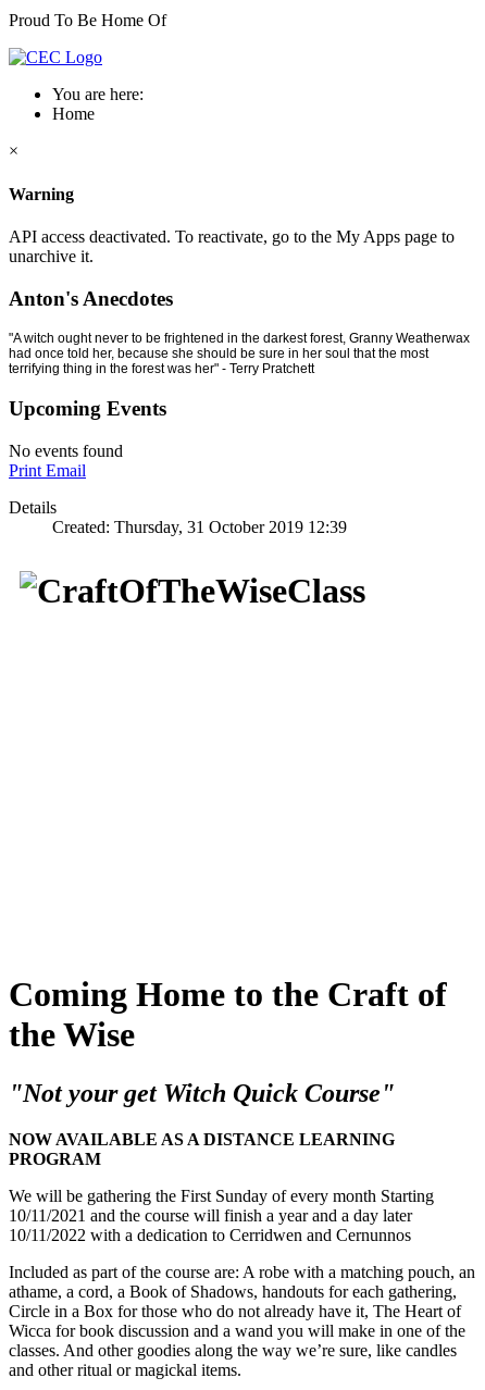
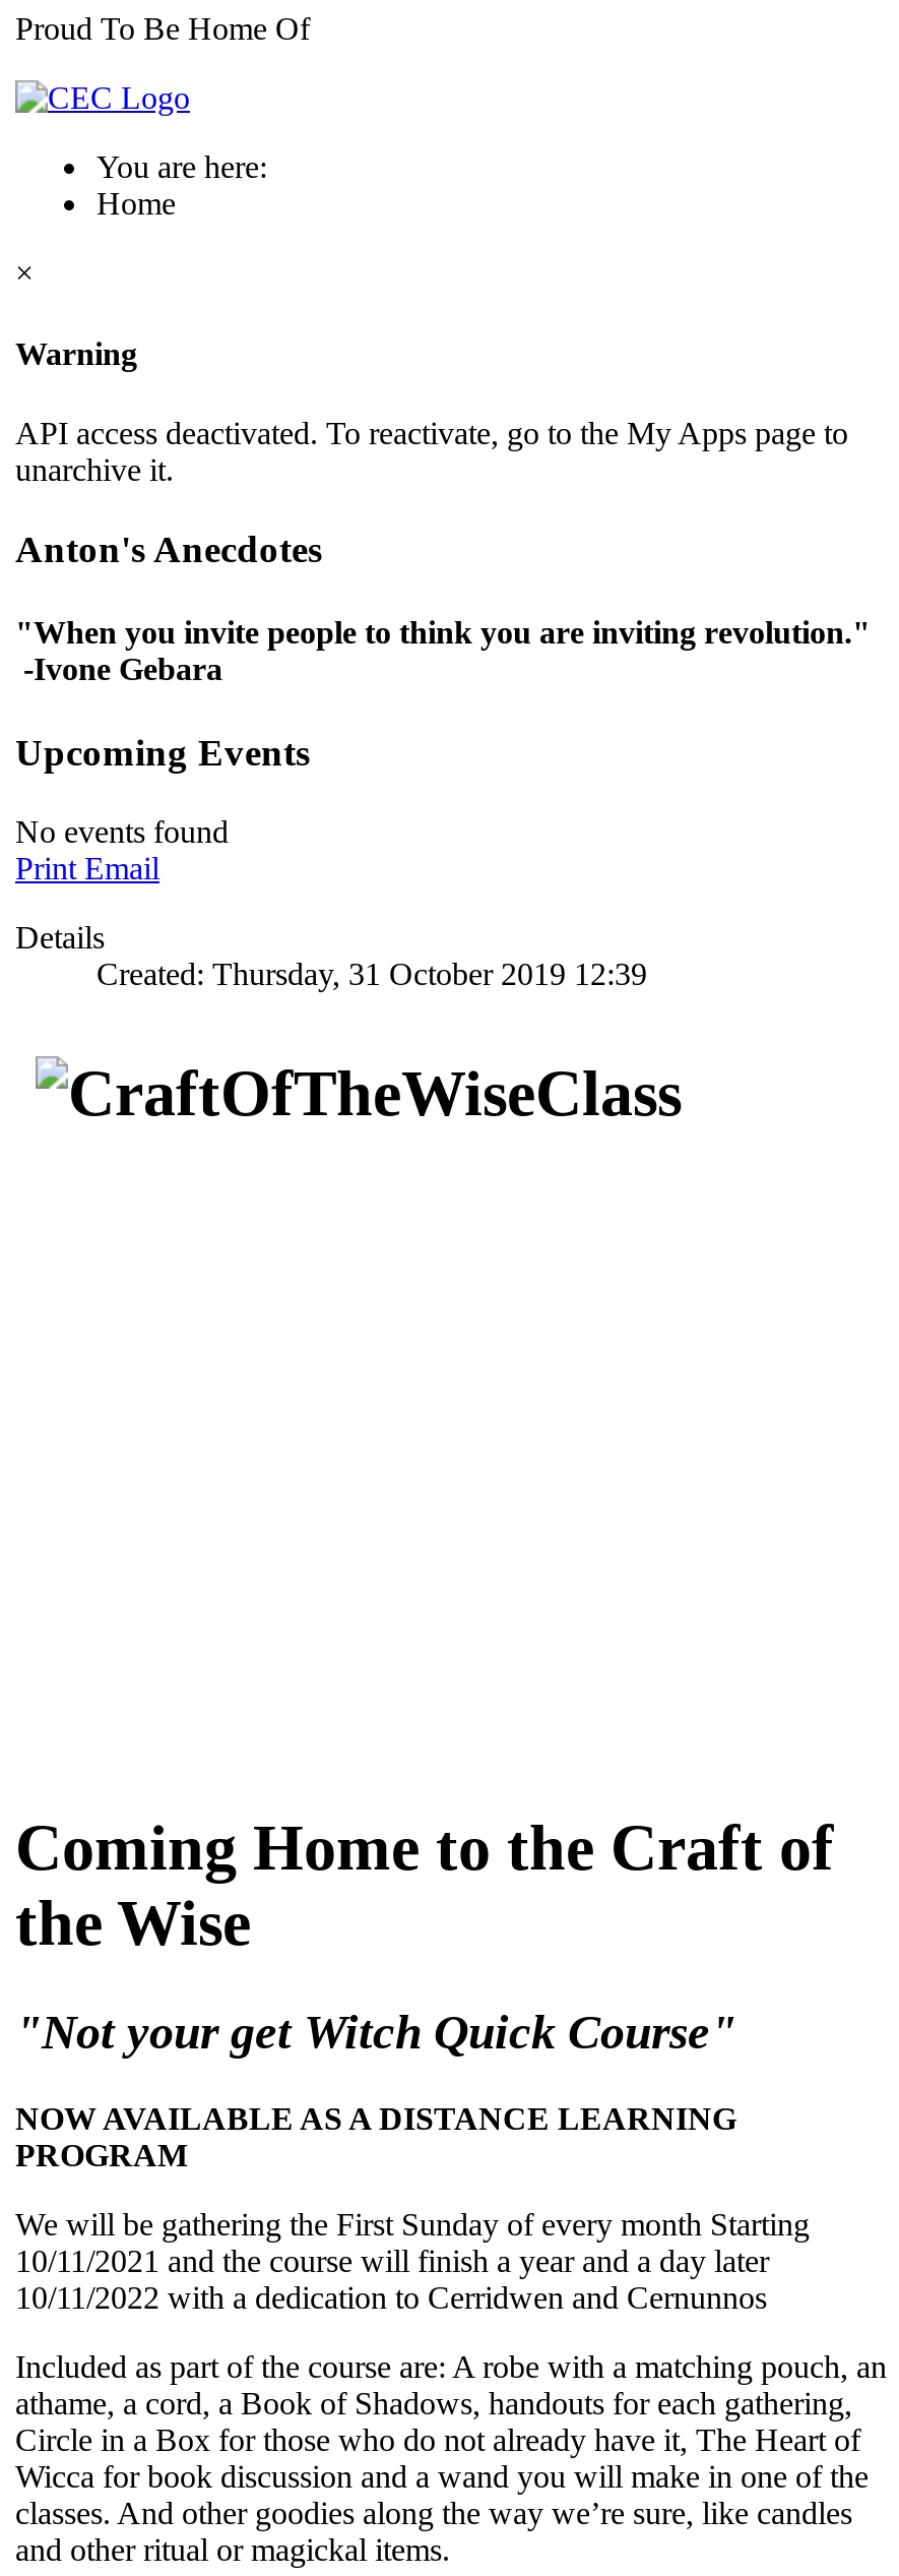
[9,331,470,377] "A witch ought never to be frightened in the darkest forest, Granny Weatherwax | had once told her, because she should be sure in her soul that the most | terrifying thing in the forest was her" - Terry Pratchett -> [15,615,871,686] "When you invite people to think you are inviting revolution." | -Ivone Gebara

